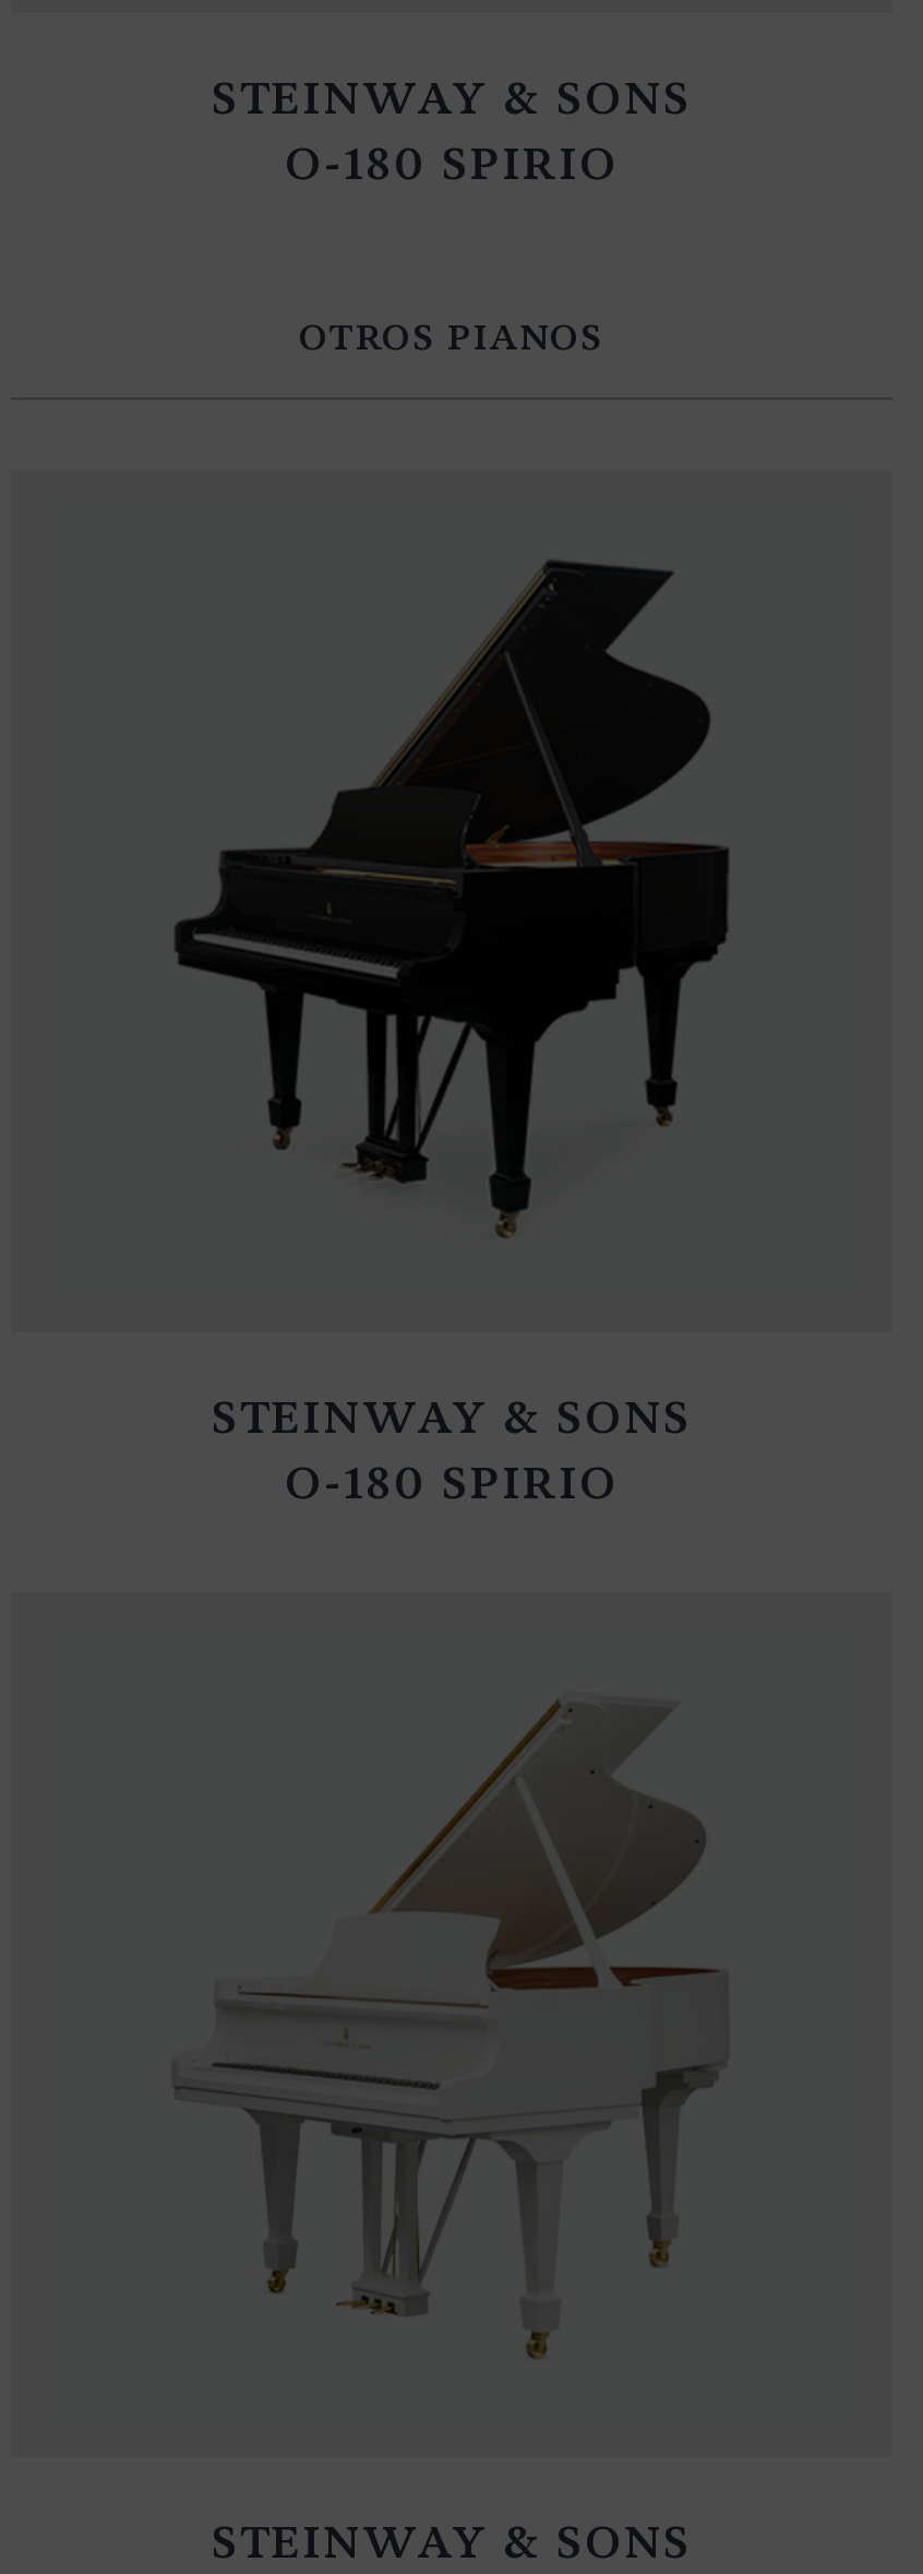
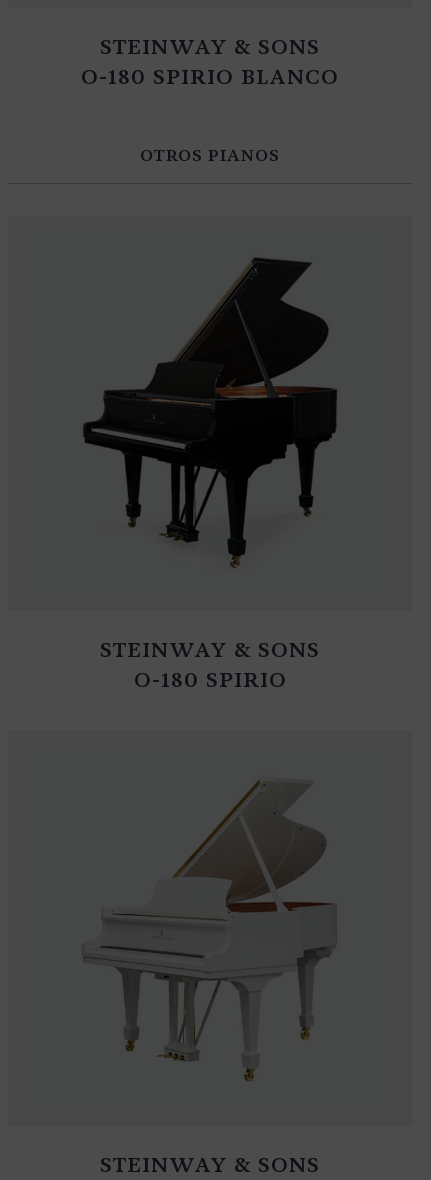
[285,136,619,190] O-180 SPIRIO -> [81,64,339,89] O-180 SPIRIO BLANCO

